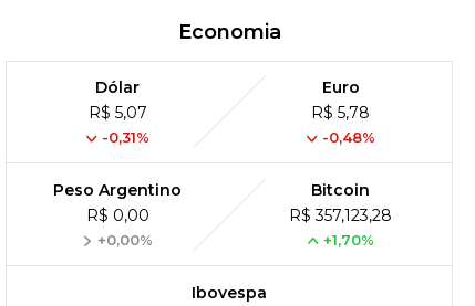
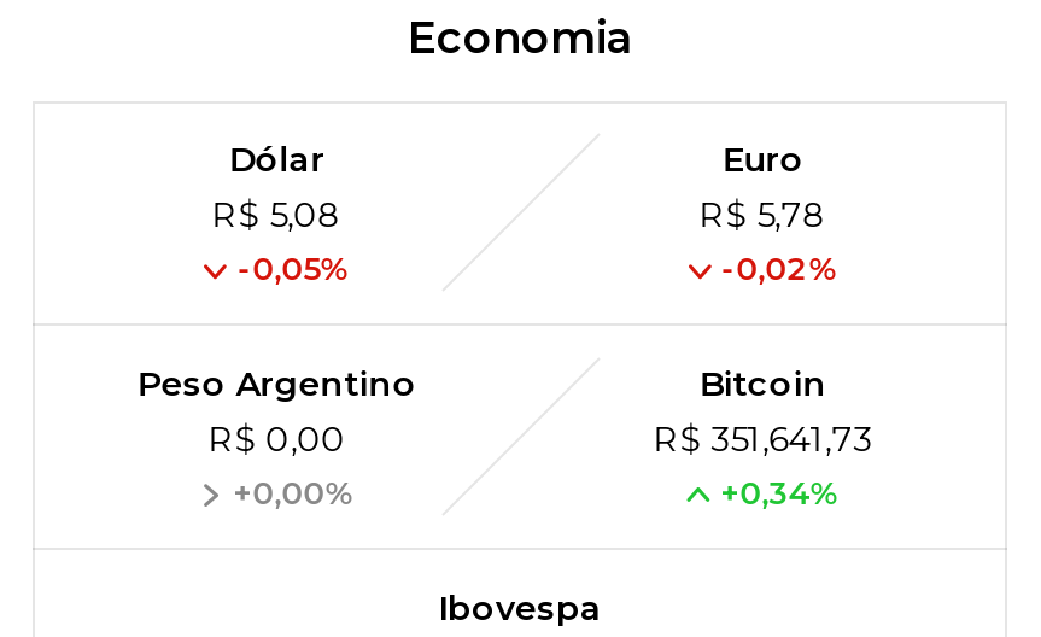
[88,103,147,123] R$ 5,07 -> [212,194,342,237] R$ 5,08
[102,128,149,146] -0,31% -> [238,249,349,288] -0,05%
[322,128,375,146] -0,48% -> [722,249,838,288] -0,02%
[289,206,392,226] R$ 357,123,28 -> [653,418,873,461] R$ 351,641,73
[323,231,374,249] +1,70% -> [721,473,839,512] +0,34%

